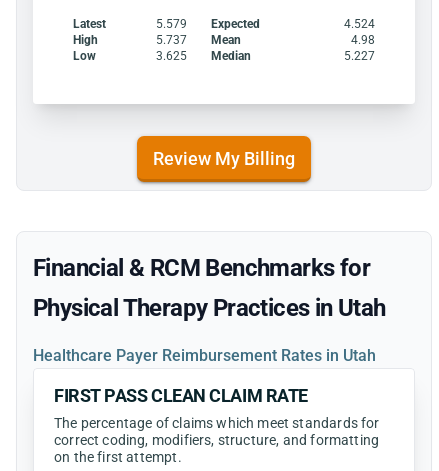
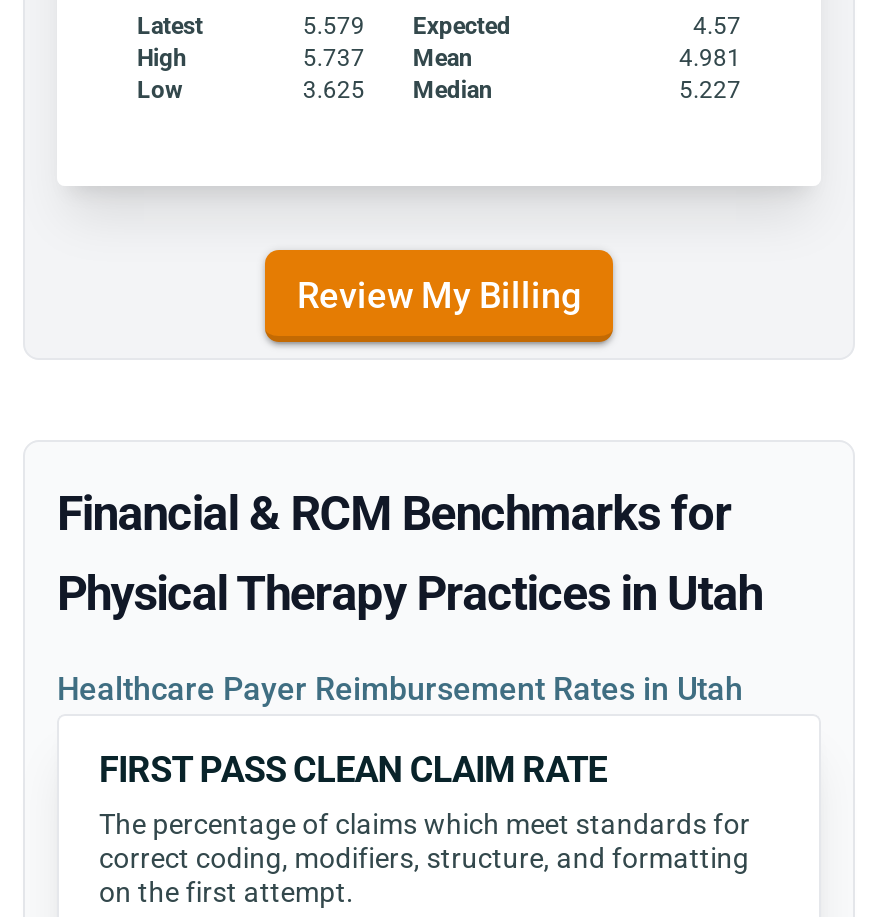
[344,16,375,30] 4.524 -> [693,11,741,39] 4.57
[351,32,375,46] 4.98 -> [679,43,741,71] 4.981

